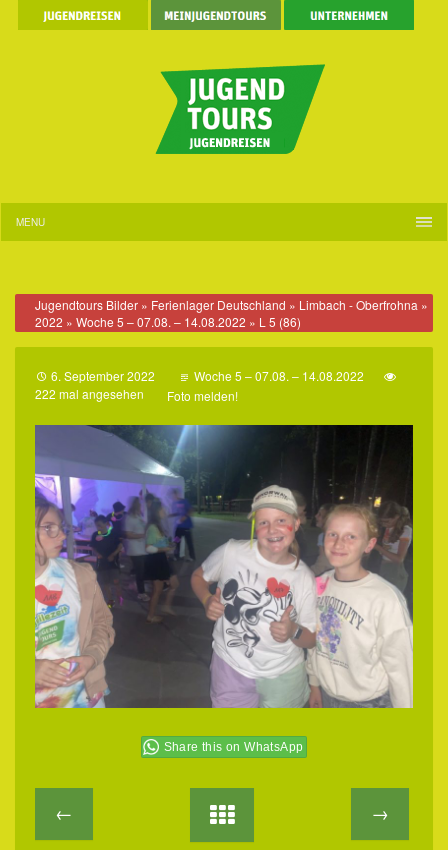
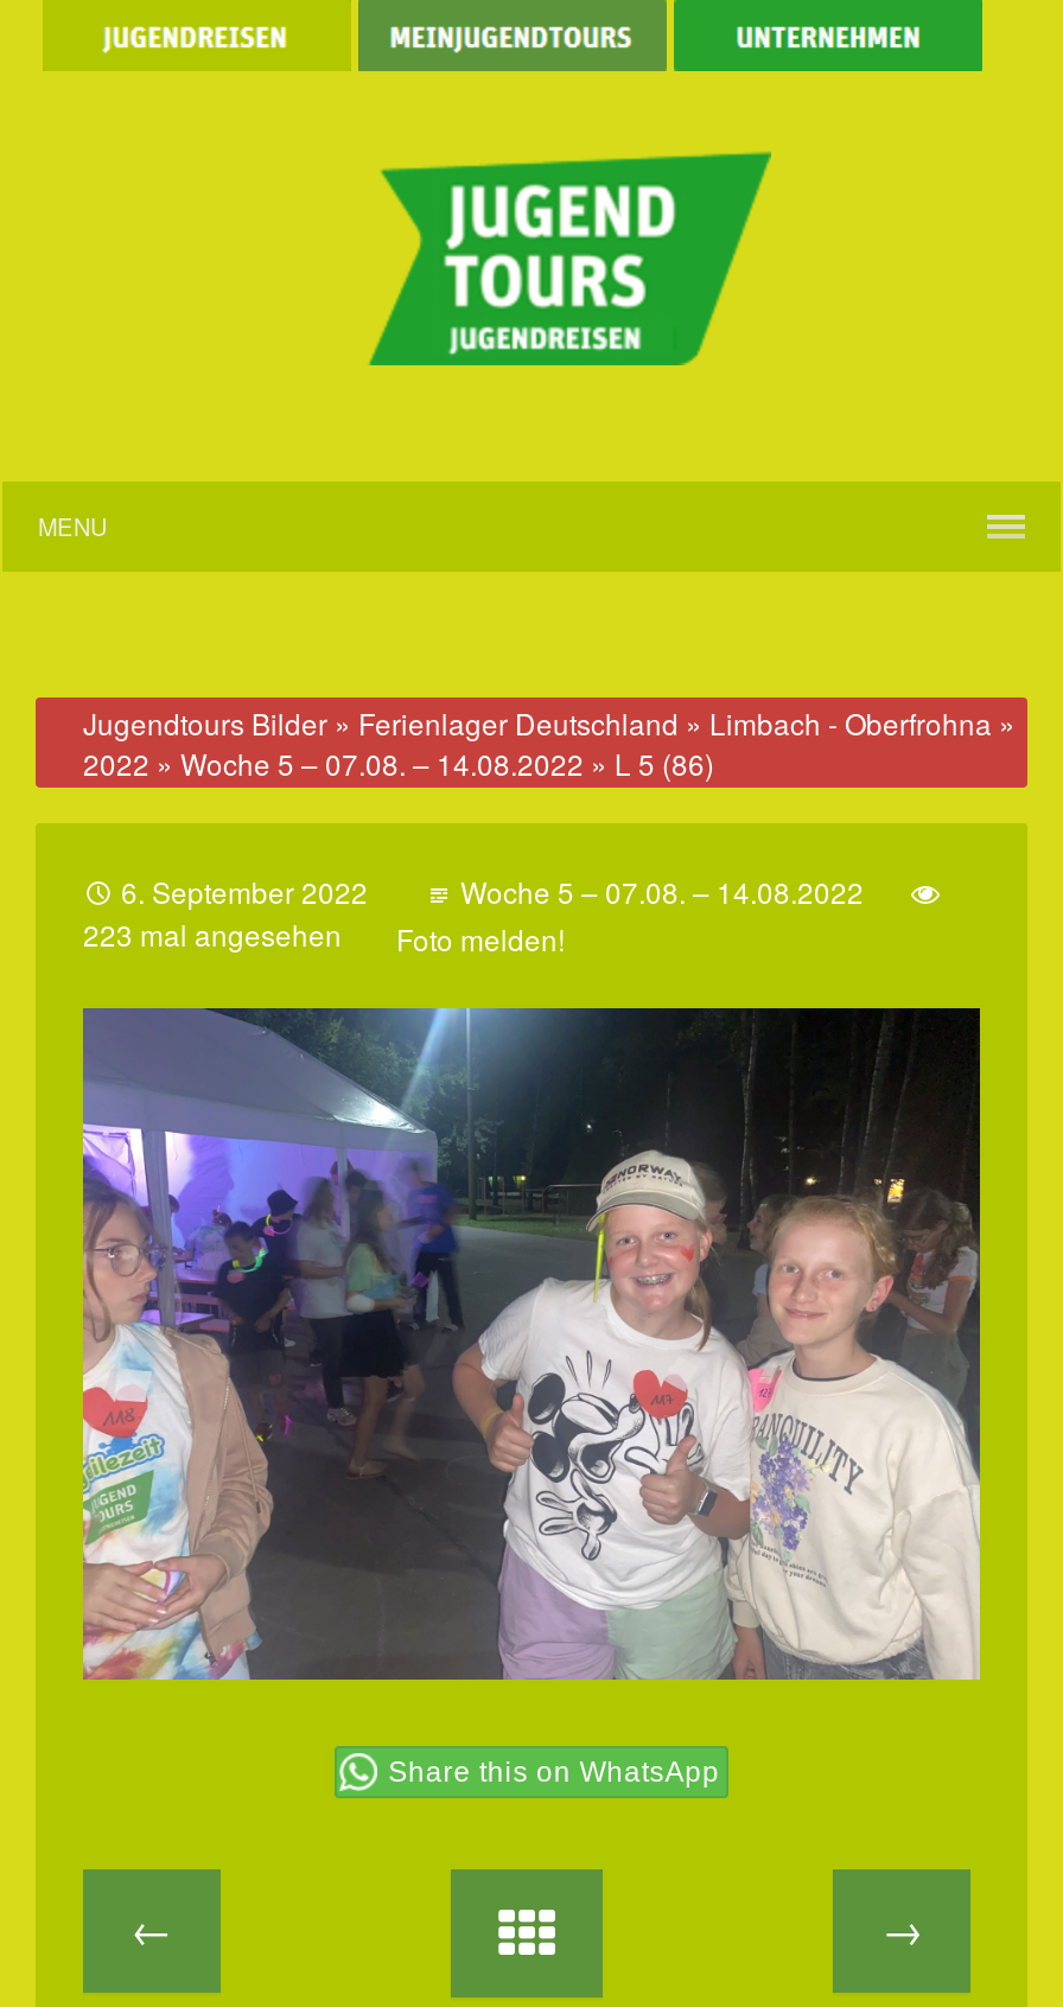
[35,385,147,402] 222 mal angesehen -> [83,913,349,954] 223 mal angesehen

